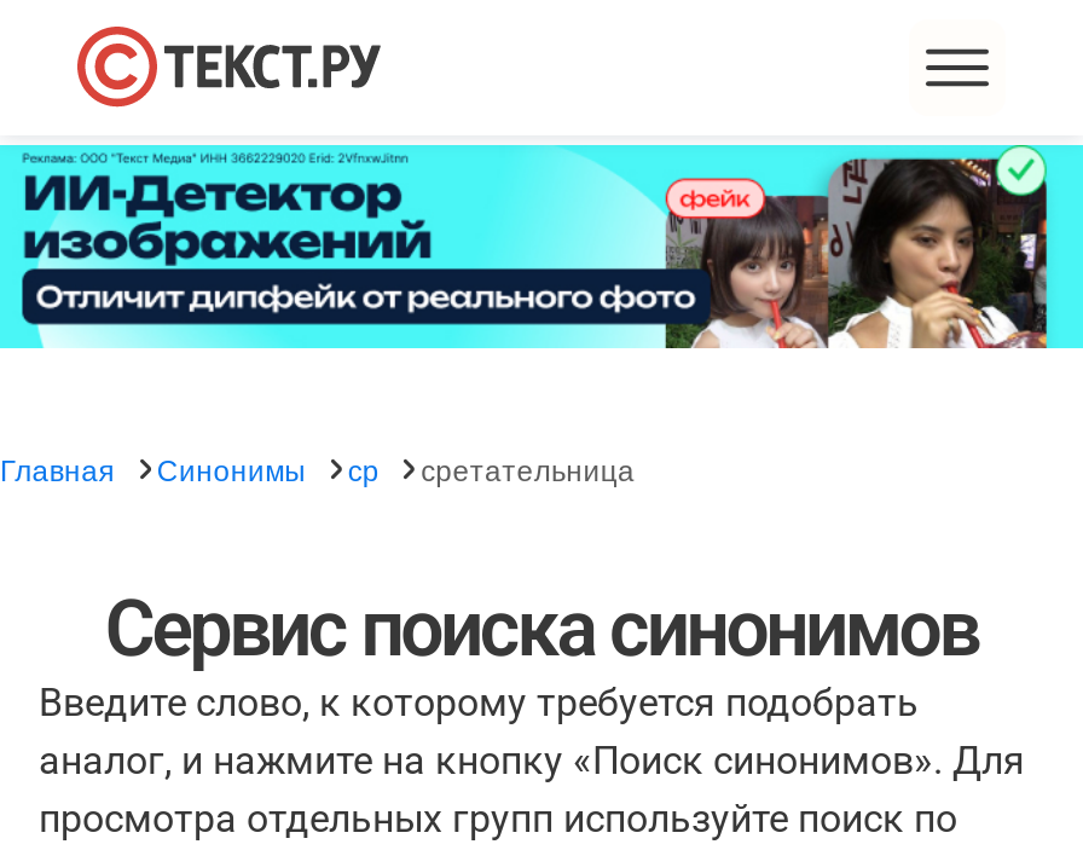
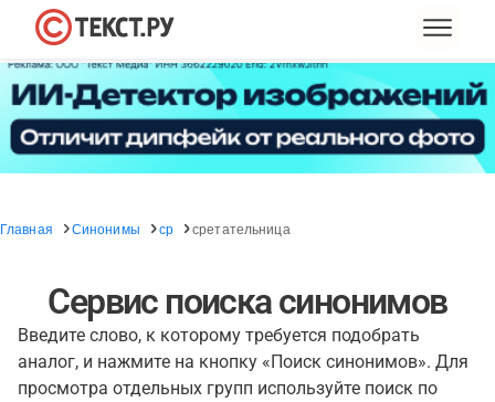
[7,145,1061,351] [image] -> [3,62,488,174] [image]

